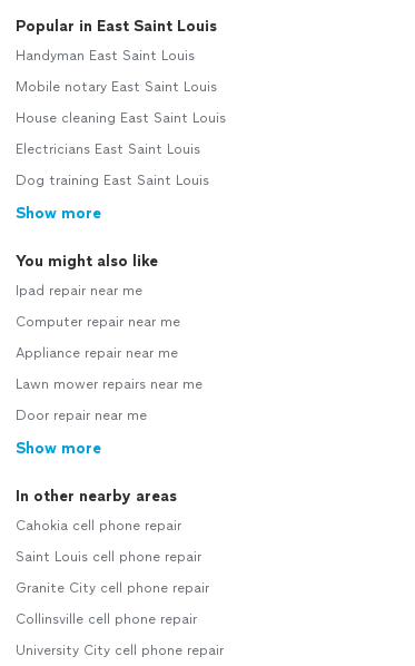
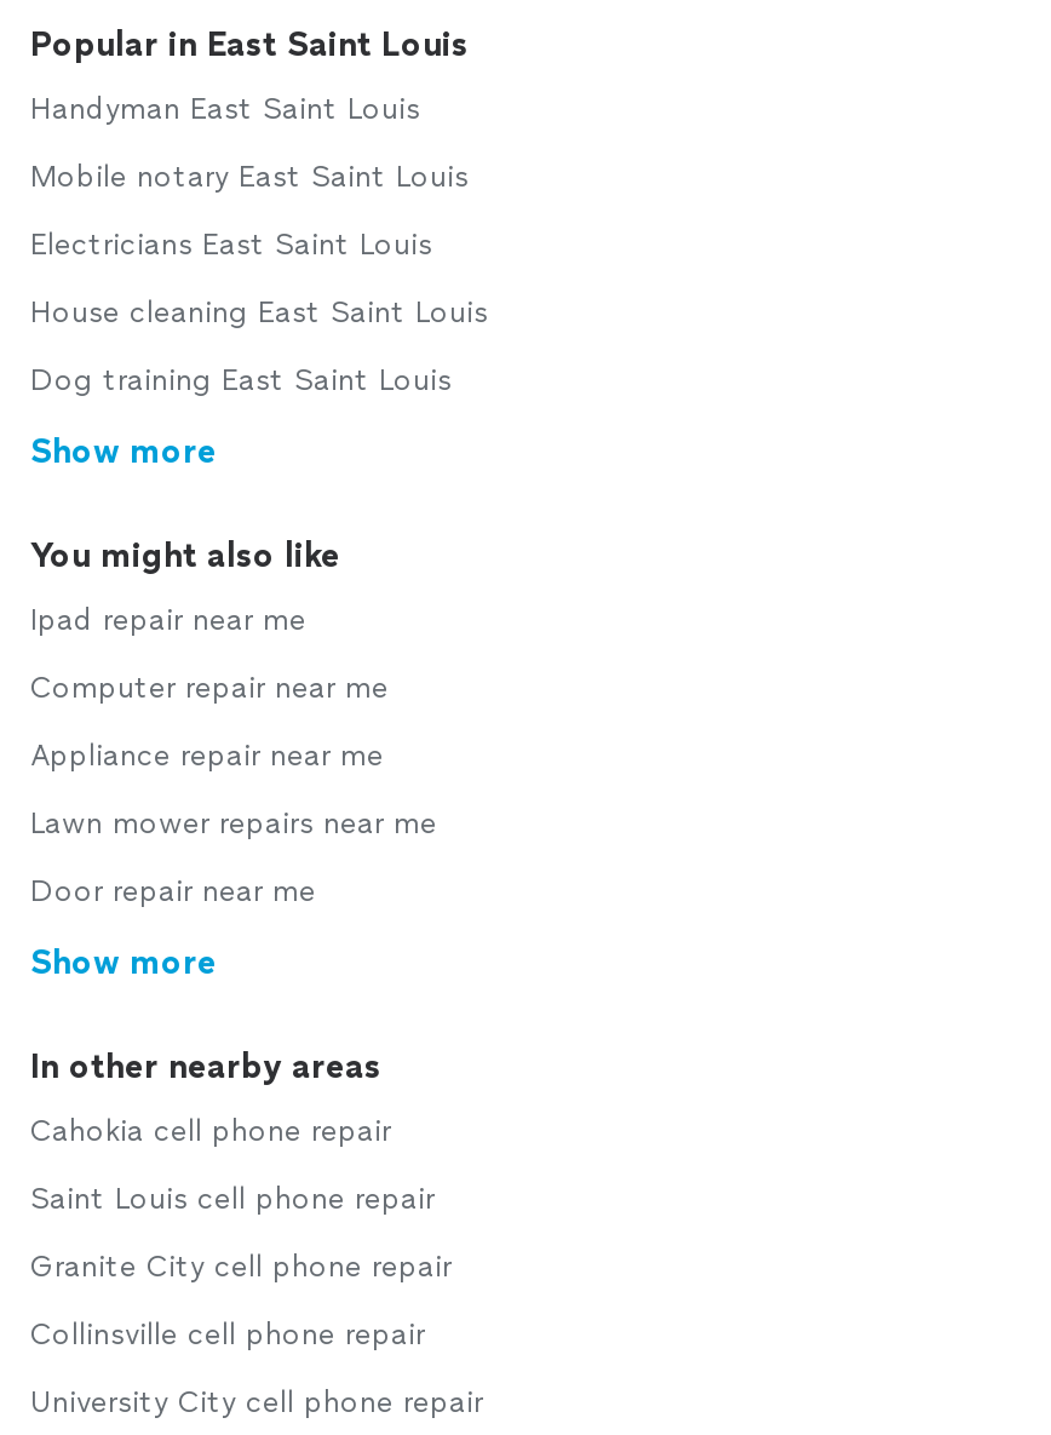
moved [16,110,226,126] -> [30,295,488,329]: House cleaning East Saint Louis
moved [16,141,200,157] -> [30,228,432,262]: Electricians East Saint Louis

